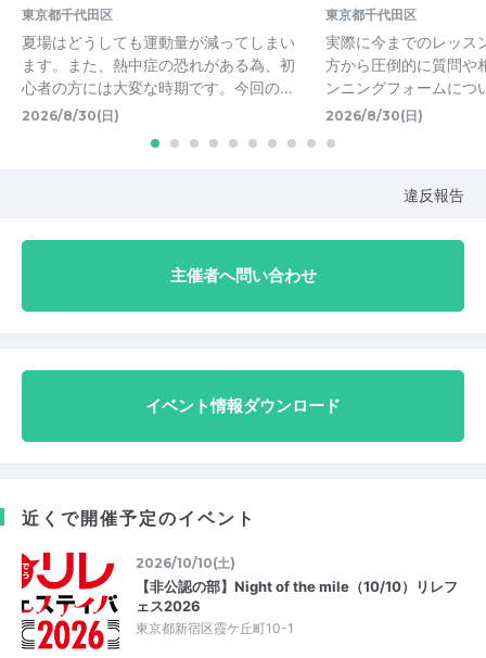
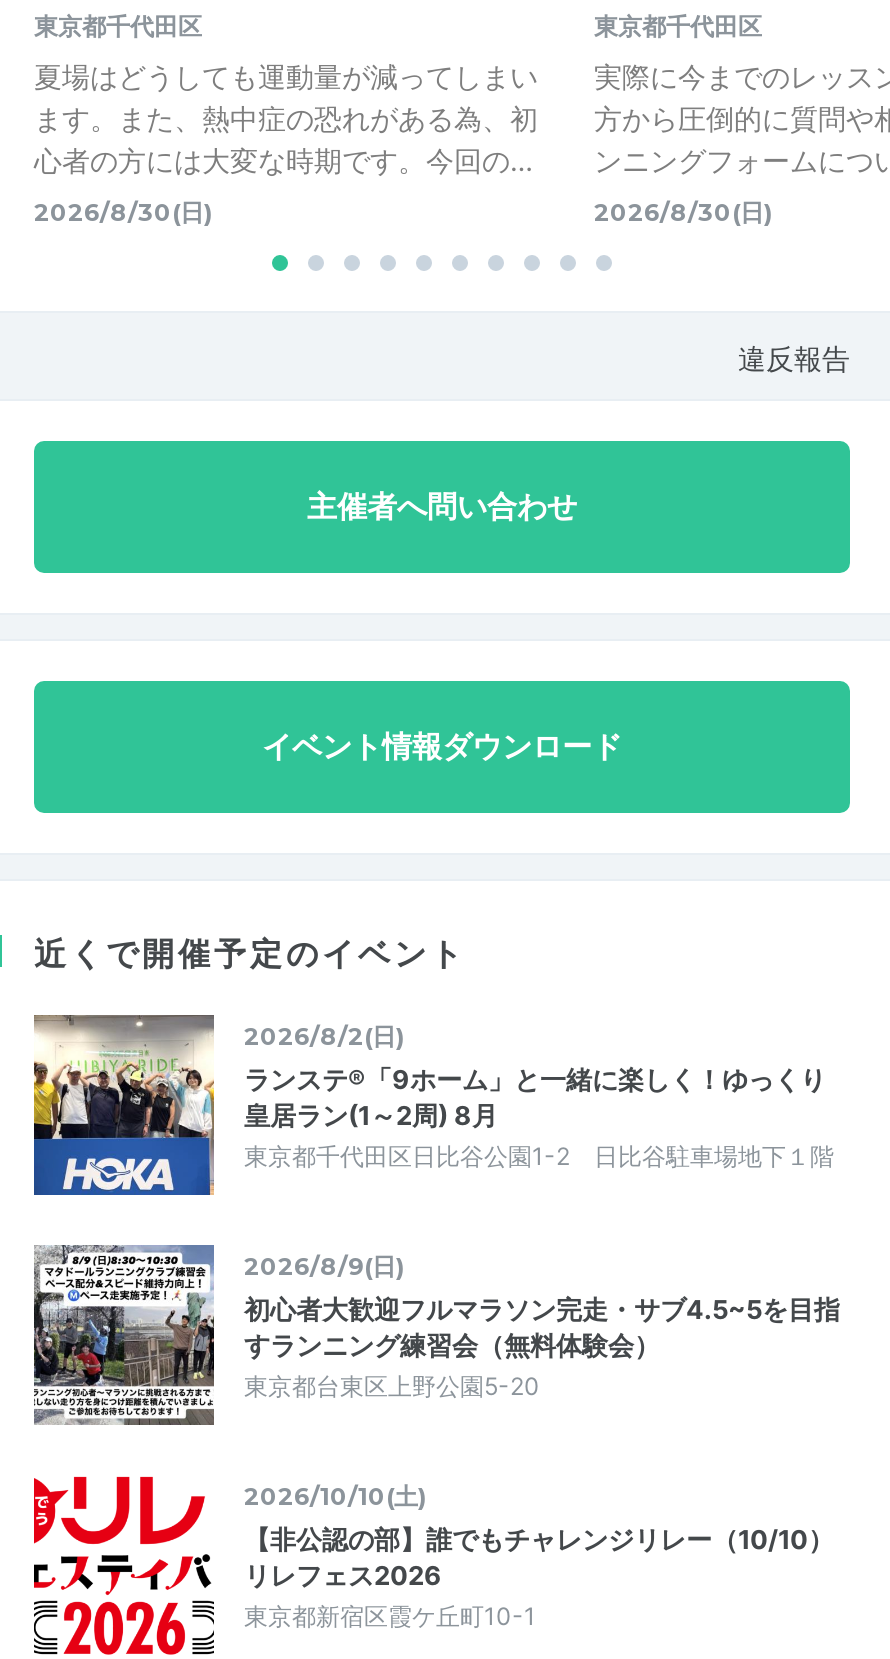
none -> [32,1013,834,1197] [image] | 2026/8/2(日) | ランステ®「9ホーム」と一緒に楽しく！ゆっくり | 皇居ラン(1～2周) 8月 | 東京都千代田区日比谷公園1-2 日比谷駐車場地下１階
none -> [32,1243,840,1427] [image] | 2026/8/9(日) | 初心者大歓迎フルマラソン完走・サブ4.5~5を目指 | すランニング練習会（無料体験会） | 東京都台東区上野公園5-20
[136,577,458,614] 【非公認の部】Night of the mile（10/10）リレフ | ェス2026 -> [244,1522,834,1590] 【非公認の部】誰でもチャレンジリレー（10/10） | リレフェス2026

